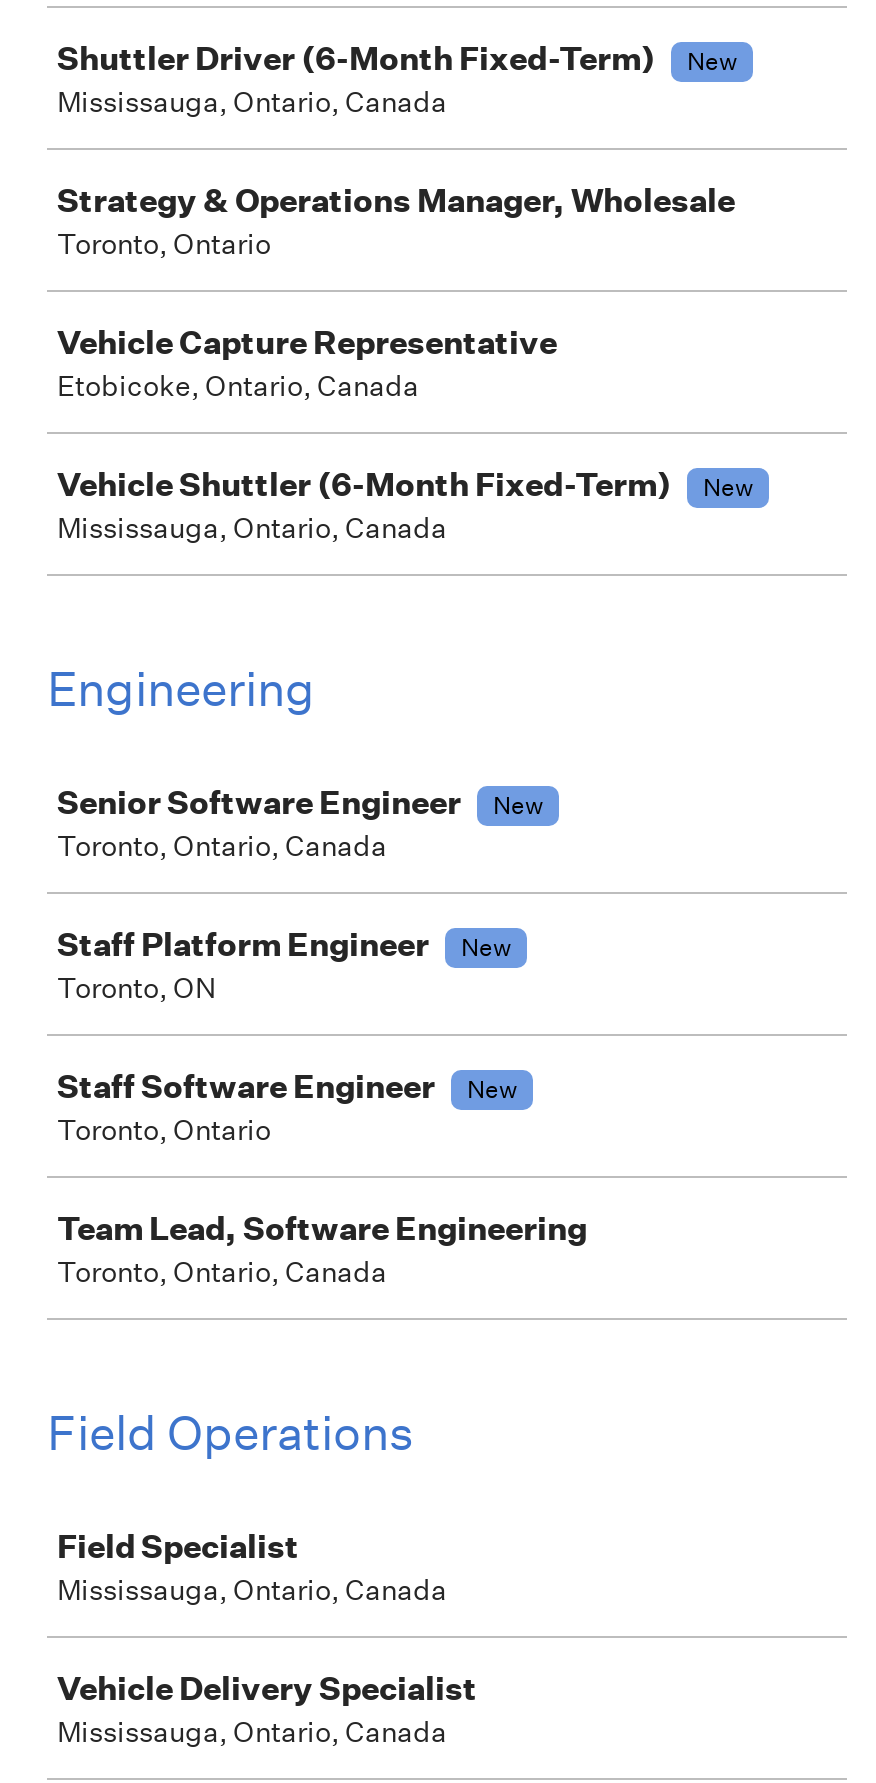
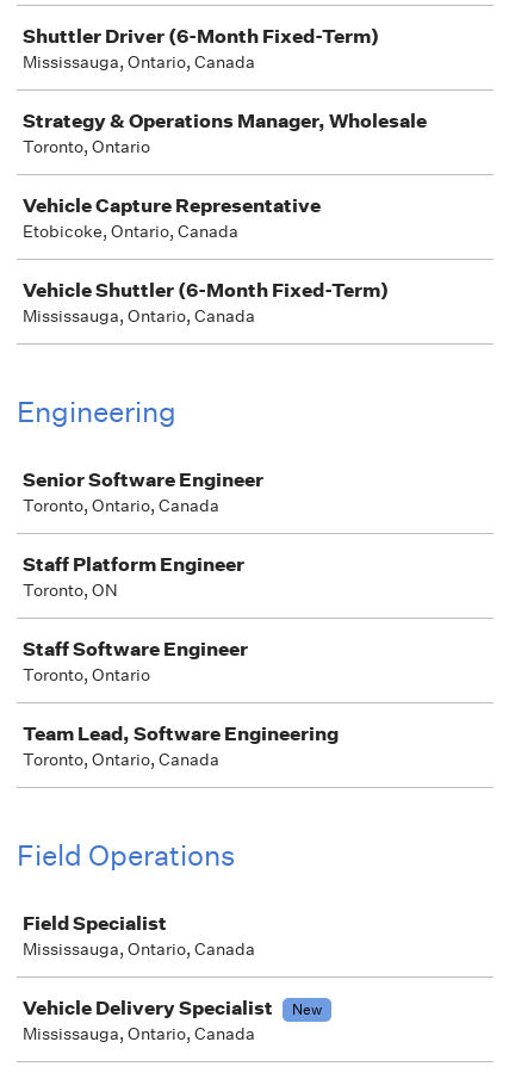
[687,44,737,78] New -> none
[703,470,753,504] New -> none
[493,788,543,822] New -> none
[461,930,511,964] New -> none
[467,1072,517,1106] New -> none
none -> [292,999,322,1019] New

